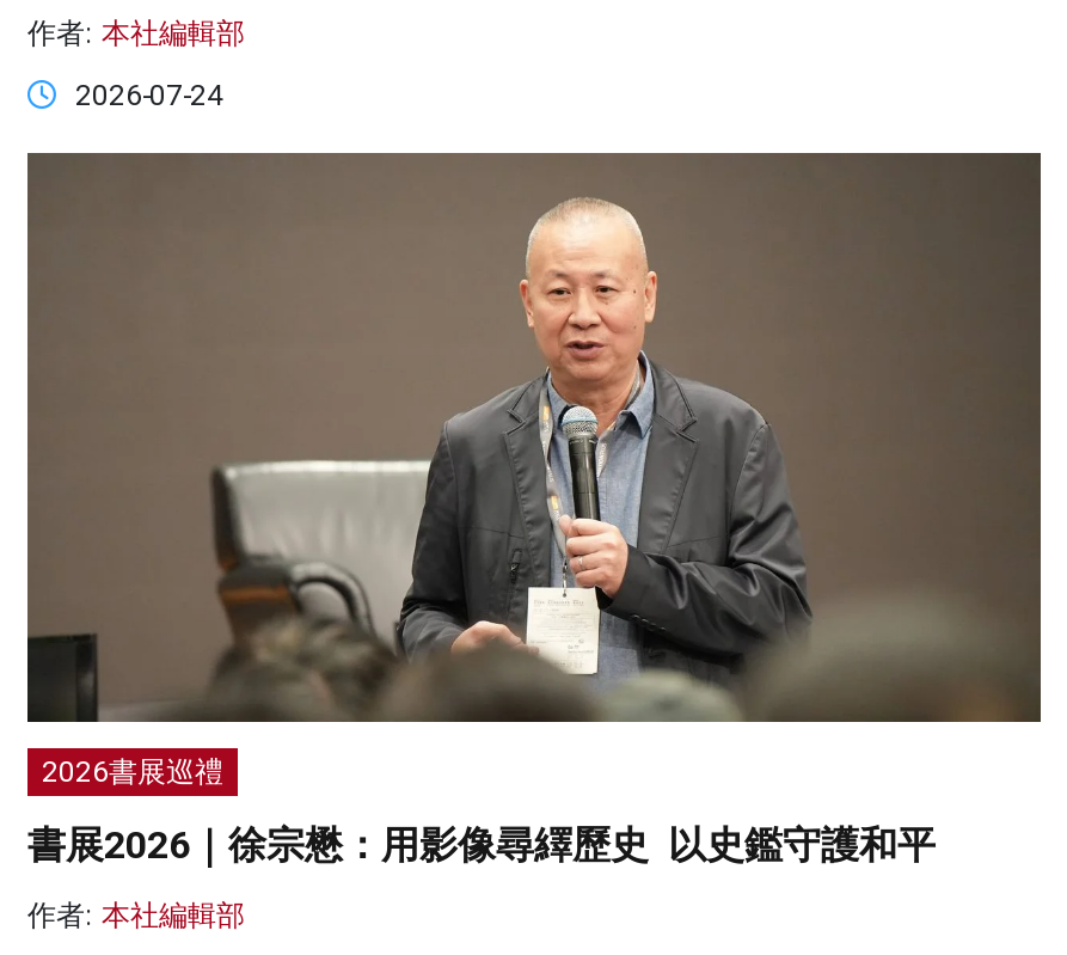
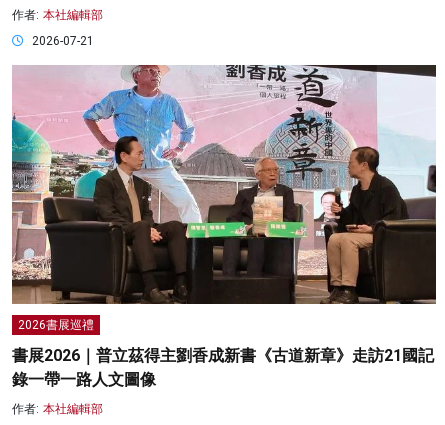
[75,79,223,112] 2026-07-24 -> [32,34,94,48] 2026-07-21
[25,152,1043,723] [image] -> [11,64,436,305] [image]
[27,823,936,869] 書展2026｜徐宗懋：用影像尋繹歷史 以史鑑守護和平 -> [12,346,434,389] 書展2026｜普立茲得主劉香成新書《古道新章》走訪21國記 | 錄一帶一路人文圖像

